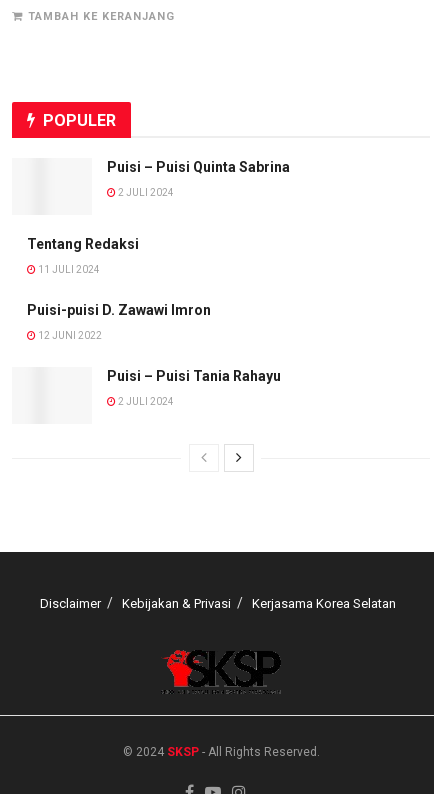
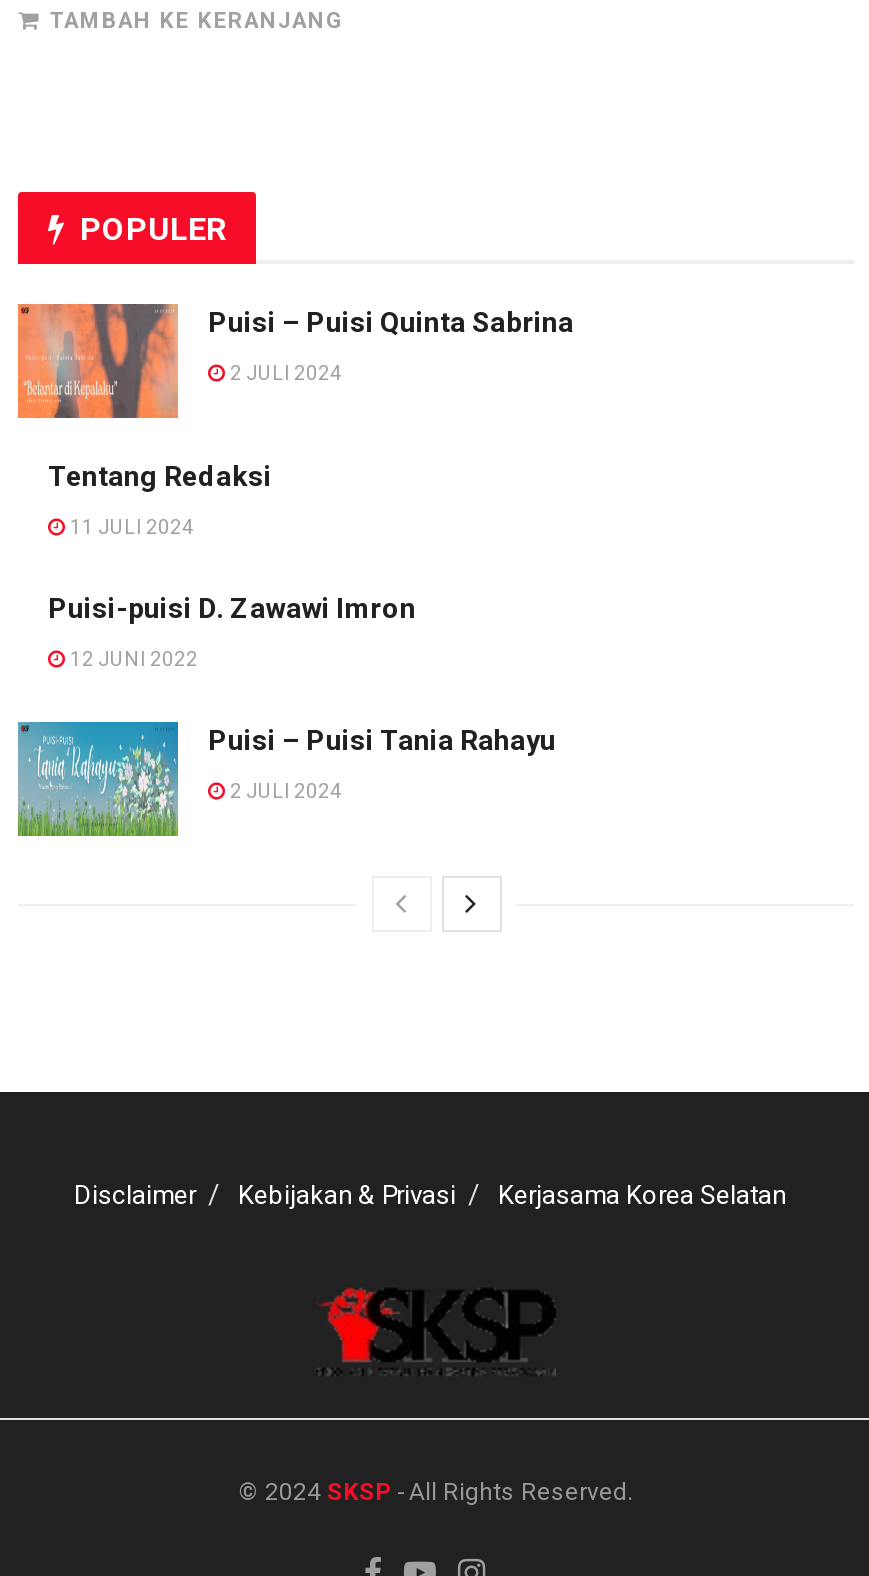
none -> [16,302,180,420] [image]
none -> [16,720,180,838] [image]

